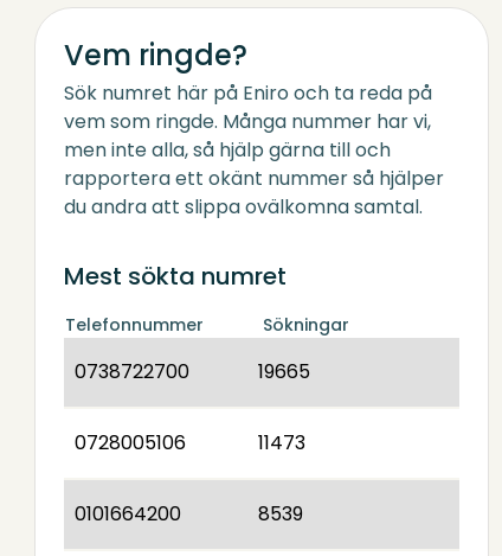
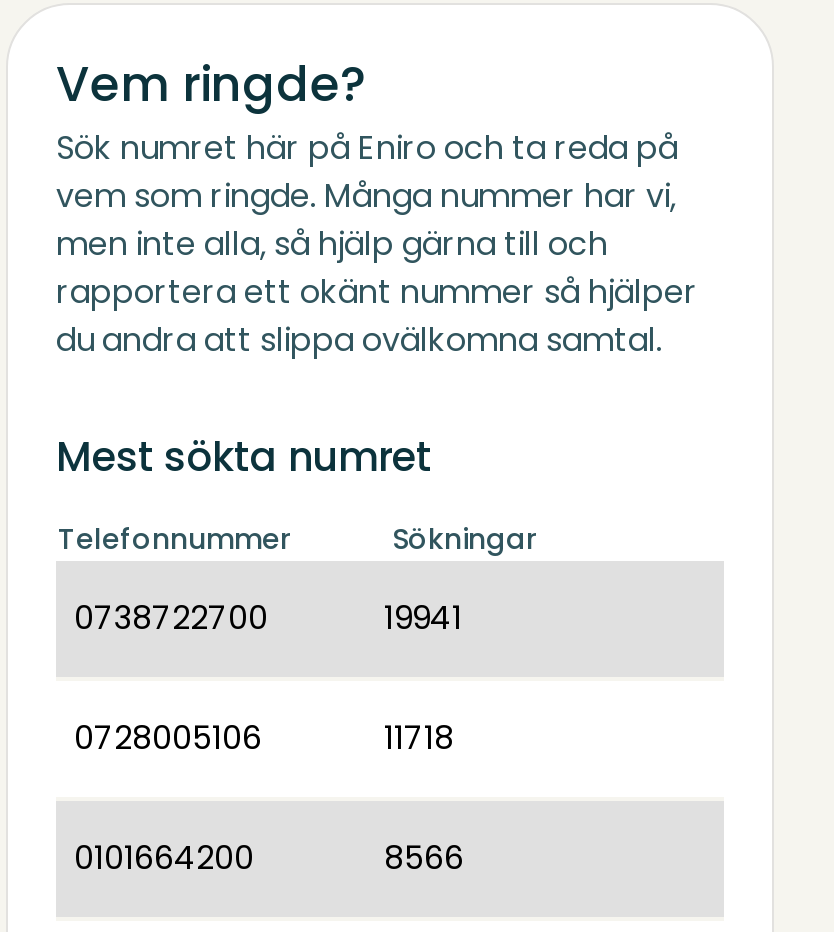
[258,358,310,385] 19665 -> [384,595,462,641] 19941
[258,429,305,456] 11473 -> [384,715,454,761] 11718
[258,500,303,528] 8539 -> [384,835,464,881] 8566

